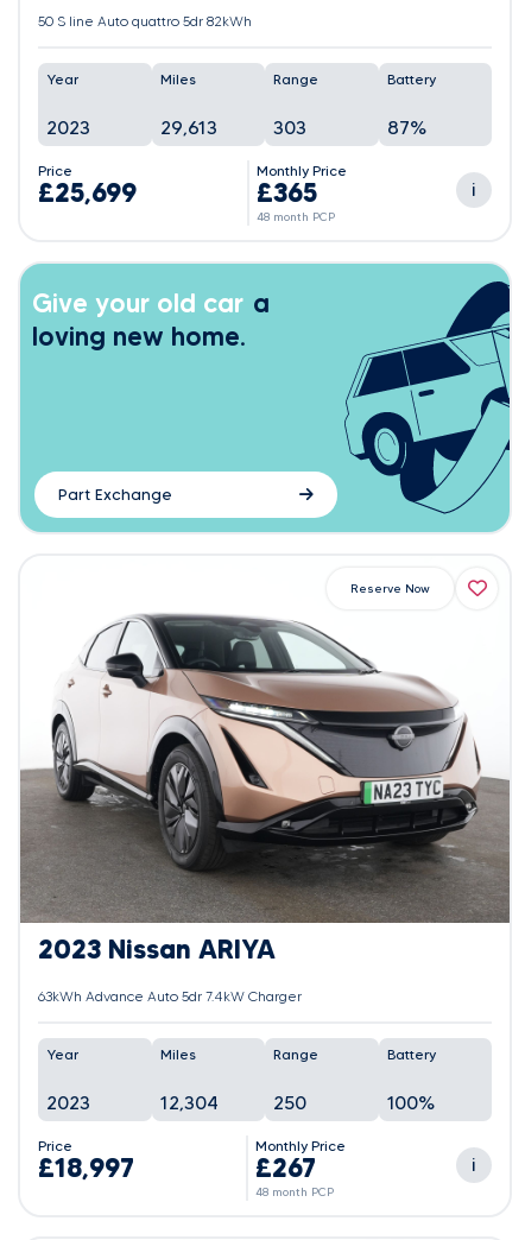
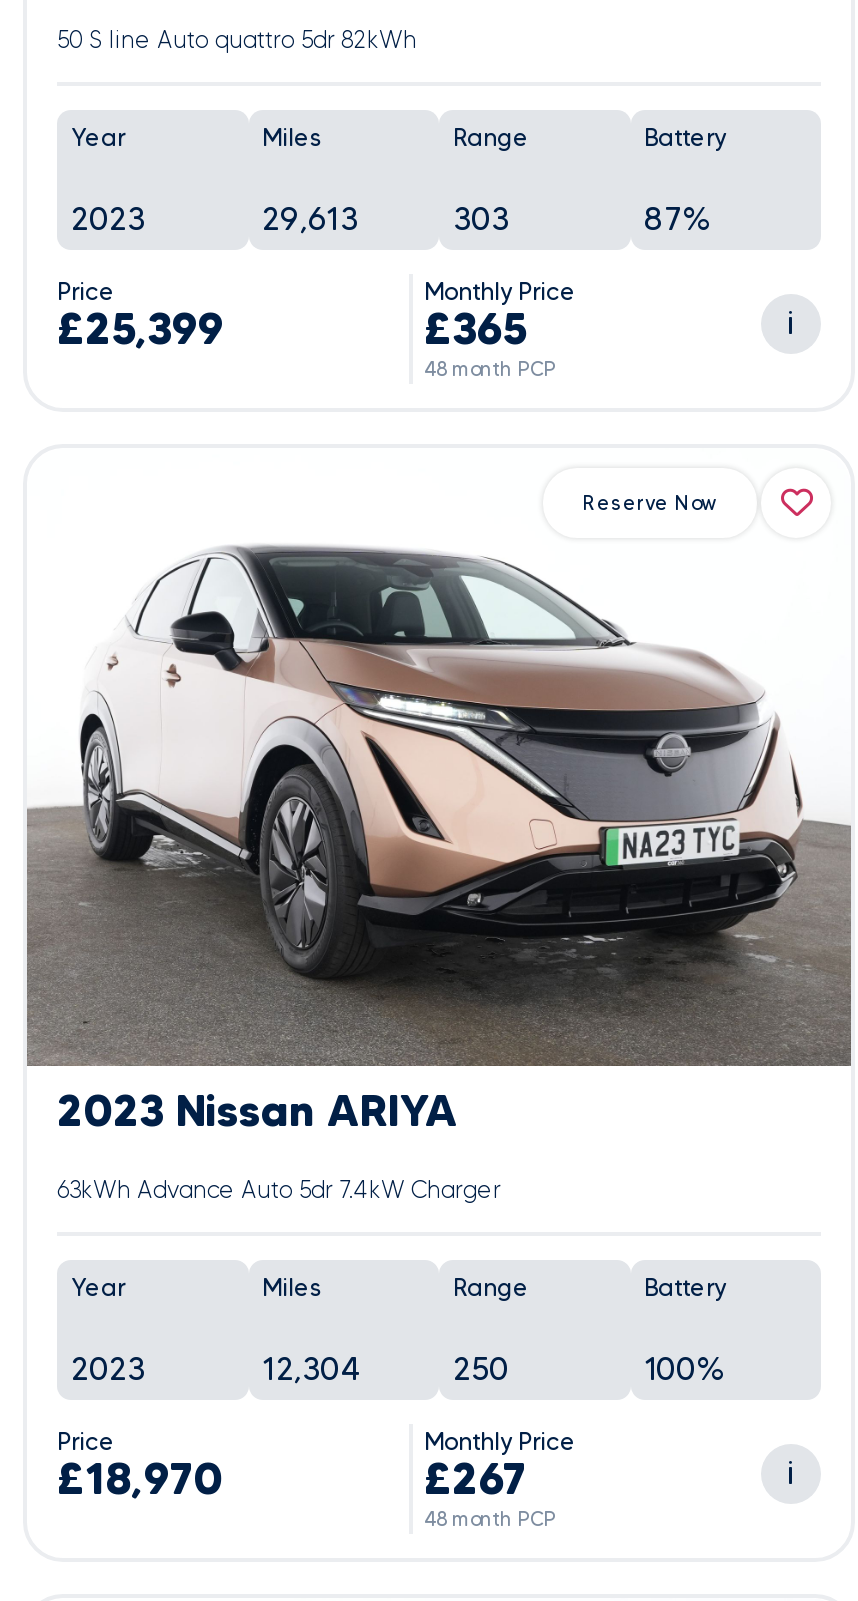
[38,177,137,209] £25,699 -> [57,303,223,357] £25,399
[19,262,511,533] [image] | Give your old car a | loving new home. -> none
[58,484,172,503] Part Exchange -> none
[38,1152,134,1184] £18,997 -> [57,1452,223,1506] £18,970

